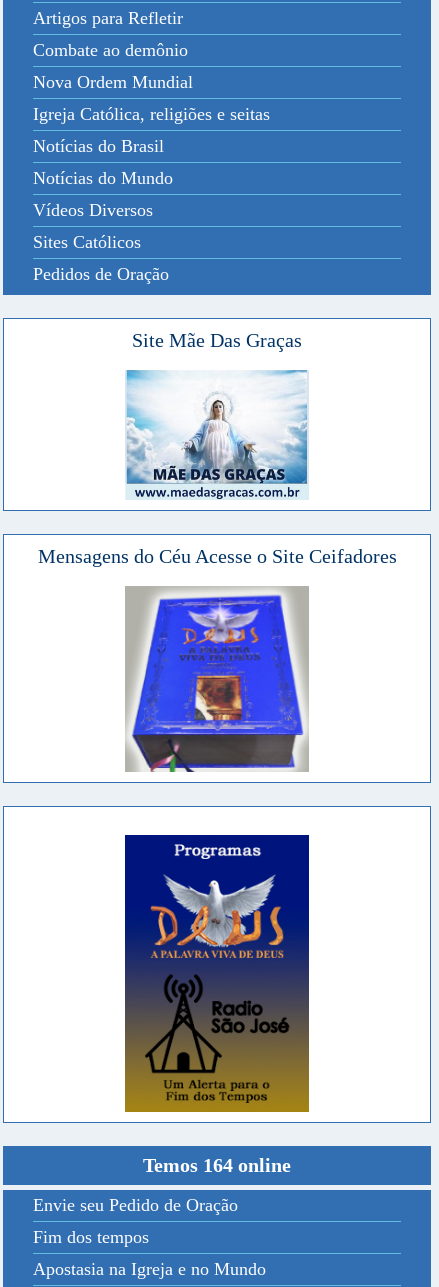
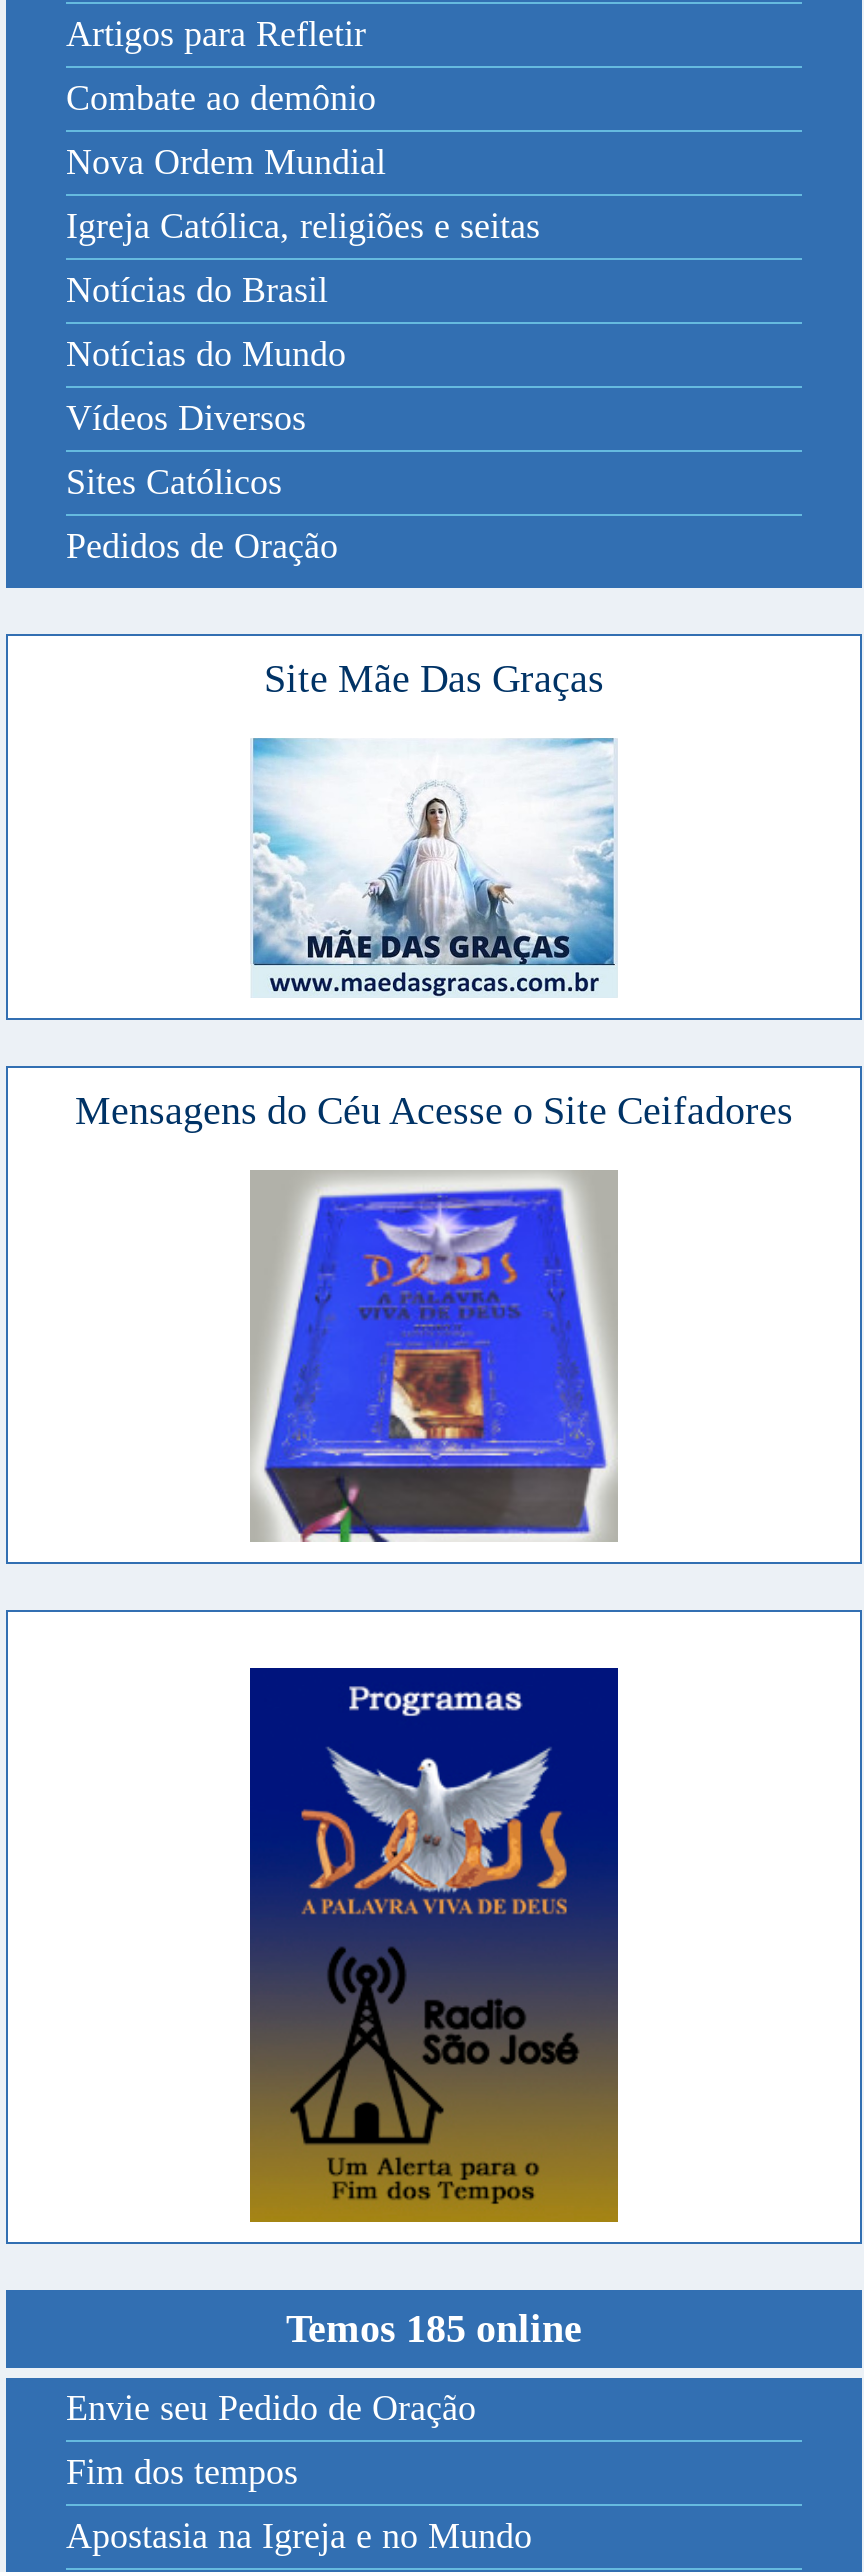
[143,1154,291,1176] Temos 164 online -> [286,2307,582,2351] Temos 185 online

